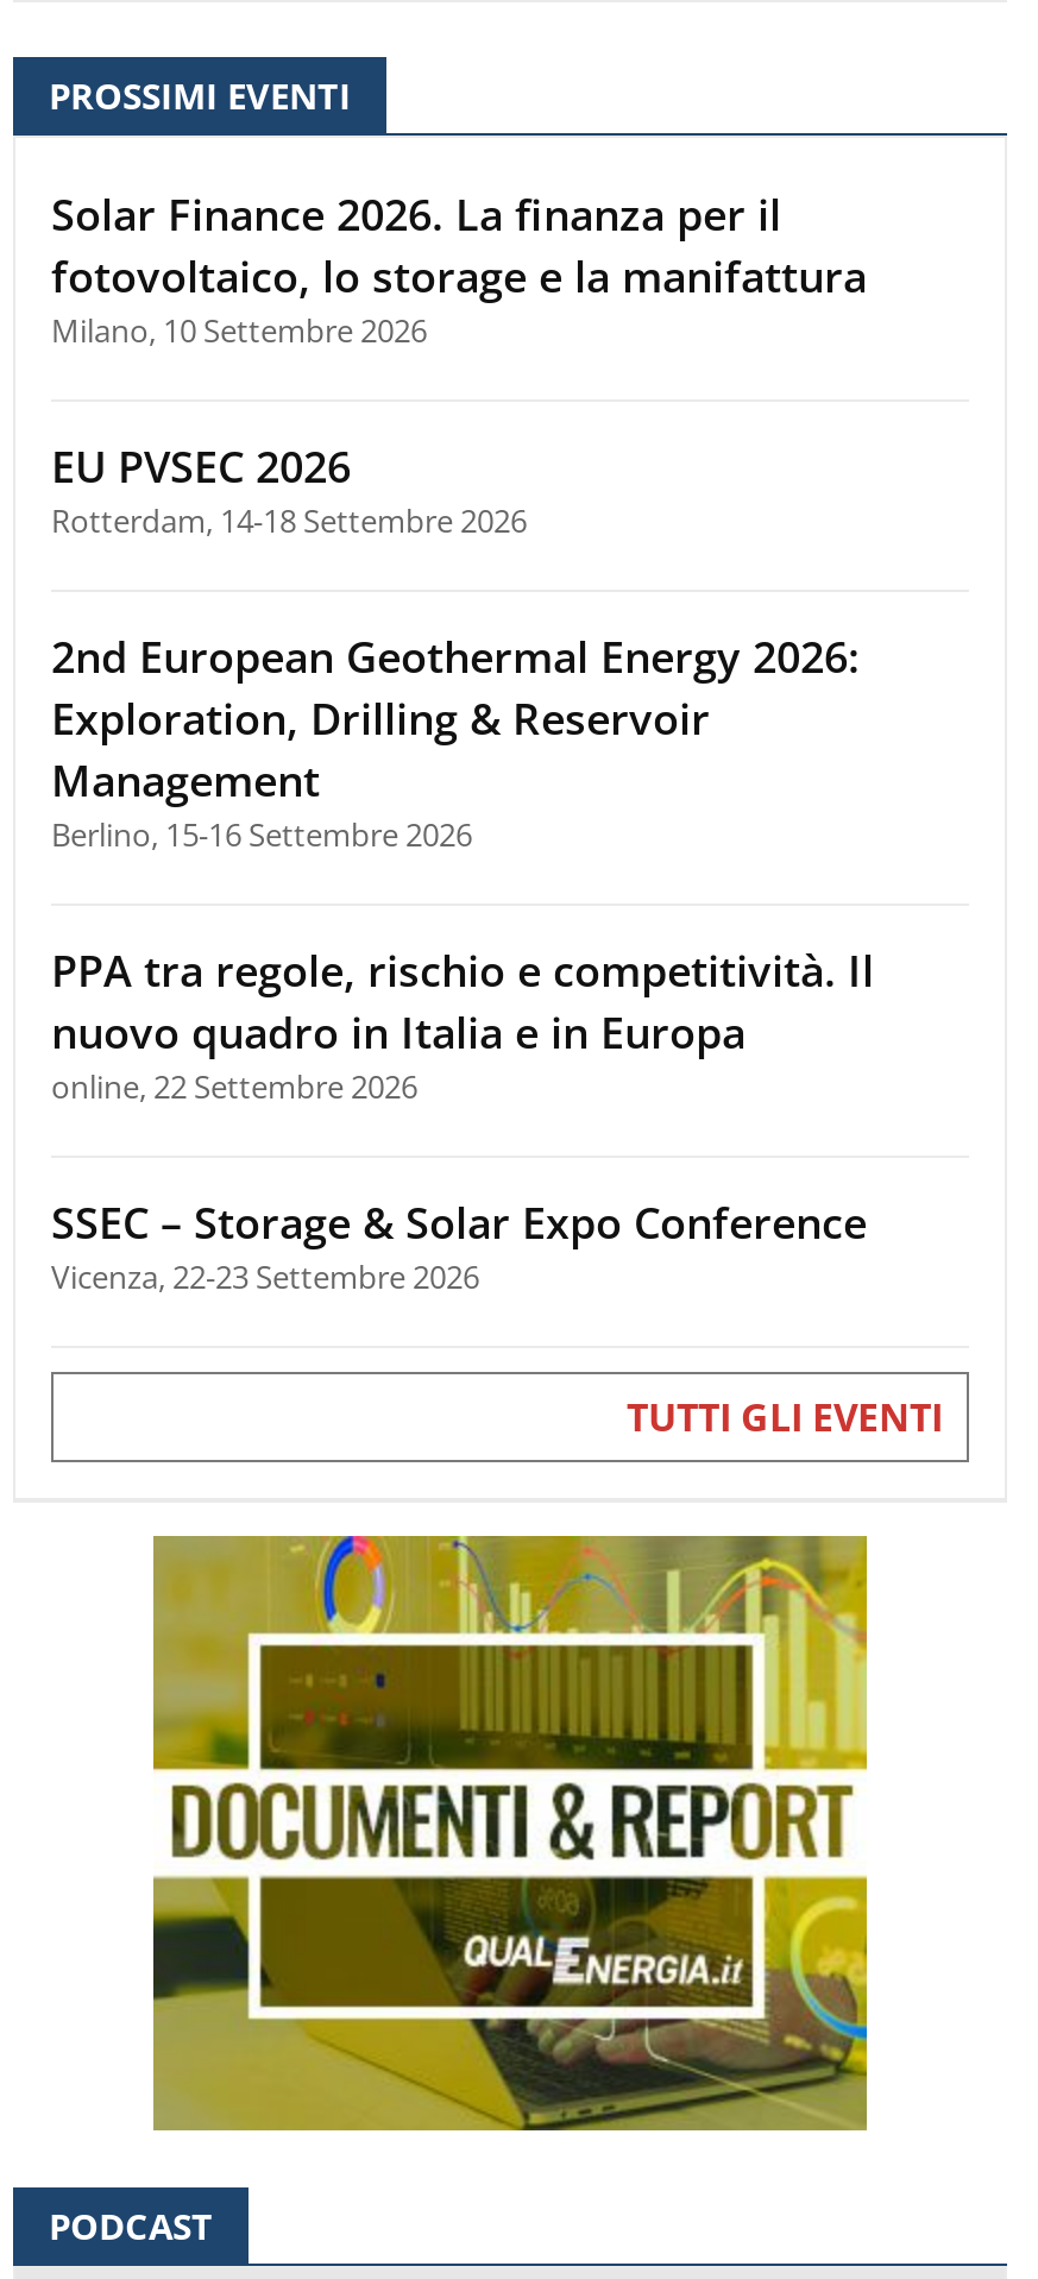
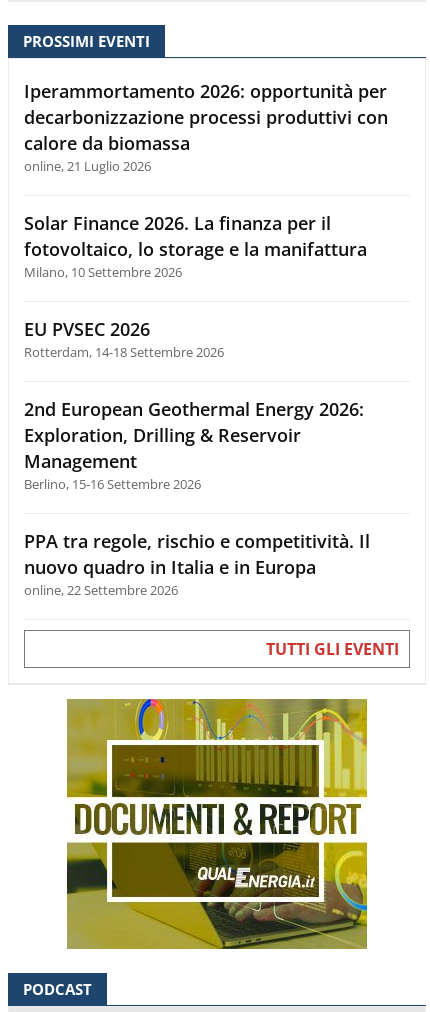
none -> [24,79,388,175] Iperammortamento 2026: opportunità per | decarbonizzazione processi produttivi con | calore da biomassa | online, 21 Luglio 2026
moved [51,185,874,1107] -> [24,211,370,599]: Solar Finance 2026. La finanza per il | fotovoltaico, lo storage e la manifattura | Milano, 10 Settembre 2026 | ... | nuovo quadro in Italia e in Europa | online, 22 Settembre 2026
[51,1193,867,1297] SSEC – Storage & Solar Expo Conference | Vicenza, 22-23 Settembre 2026 -> none

